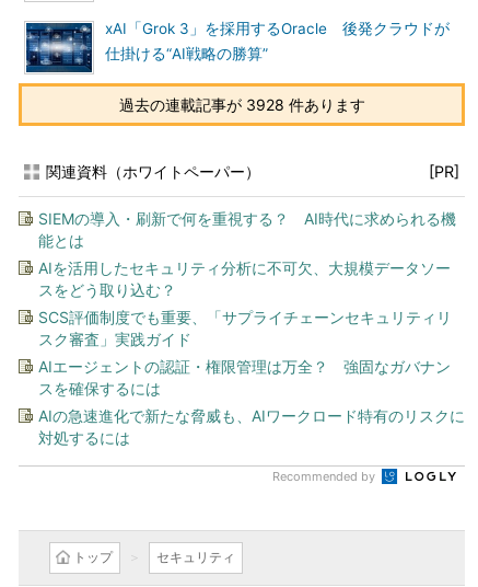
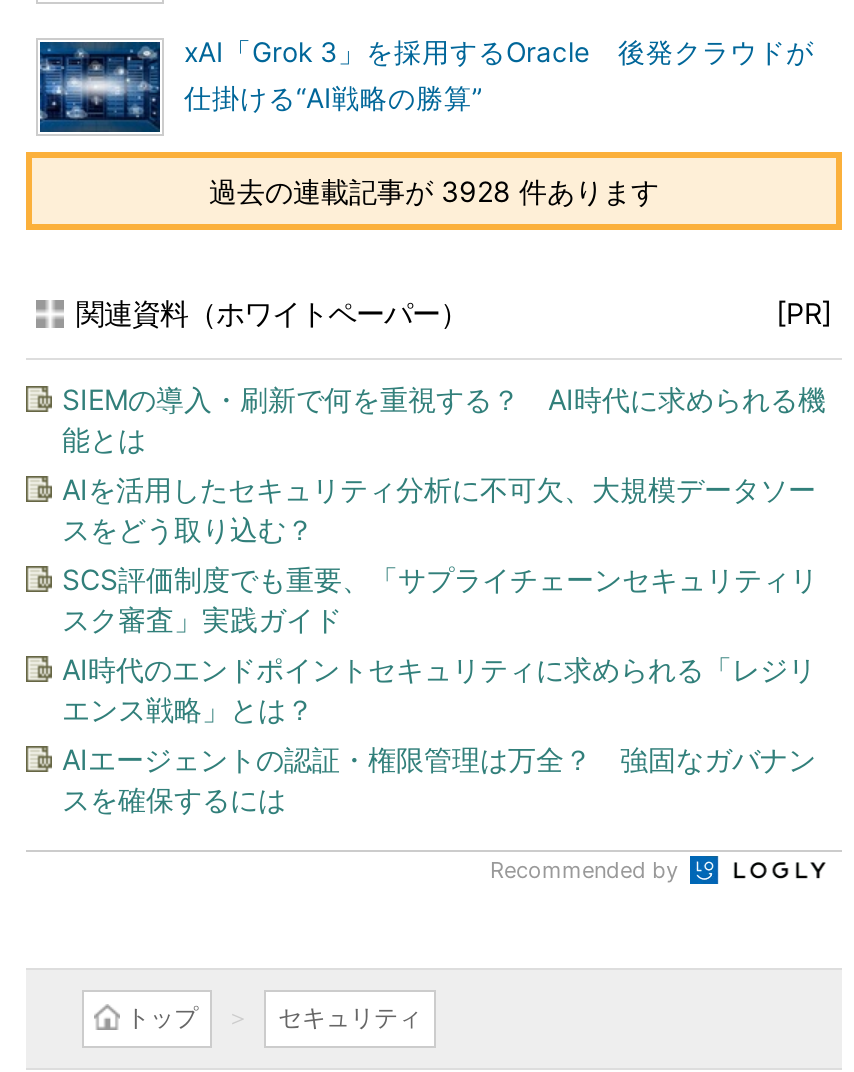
none -> [62,652,816,726] AI時代のエンドポイントセキュリティに求められる「レジリ | エンス戦略」とは？
moved [38,357,451,398] -> [62,742,816,816]: AIエージェントの認証・権限管理は万全？ 強固なガバナン | スを確保するには
[38,406,465,447] AIの急速進化で新たな脅威も、AIワークロード特有のリスクに | 対処するには -> none

